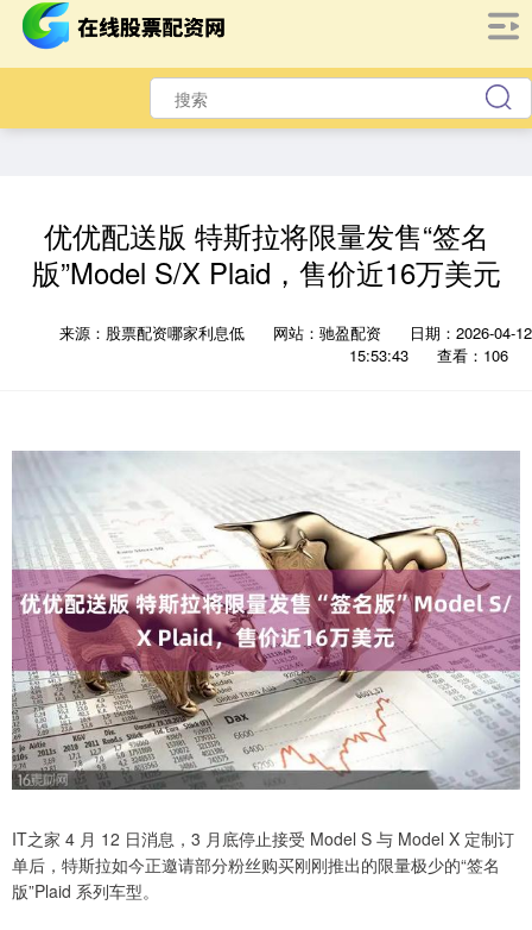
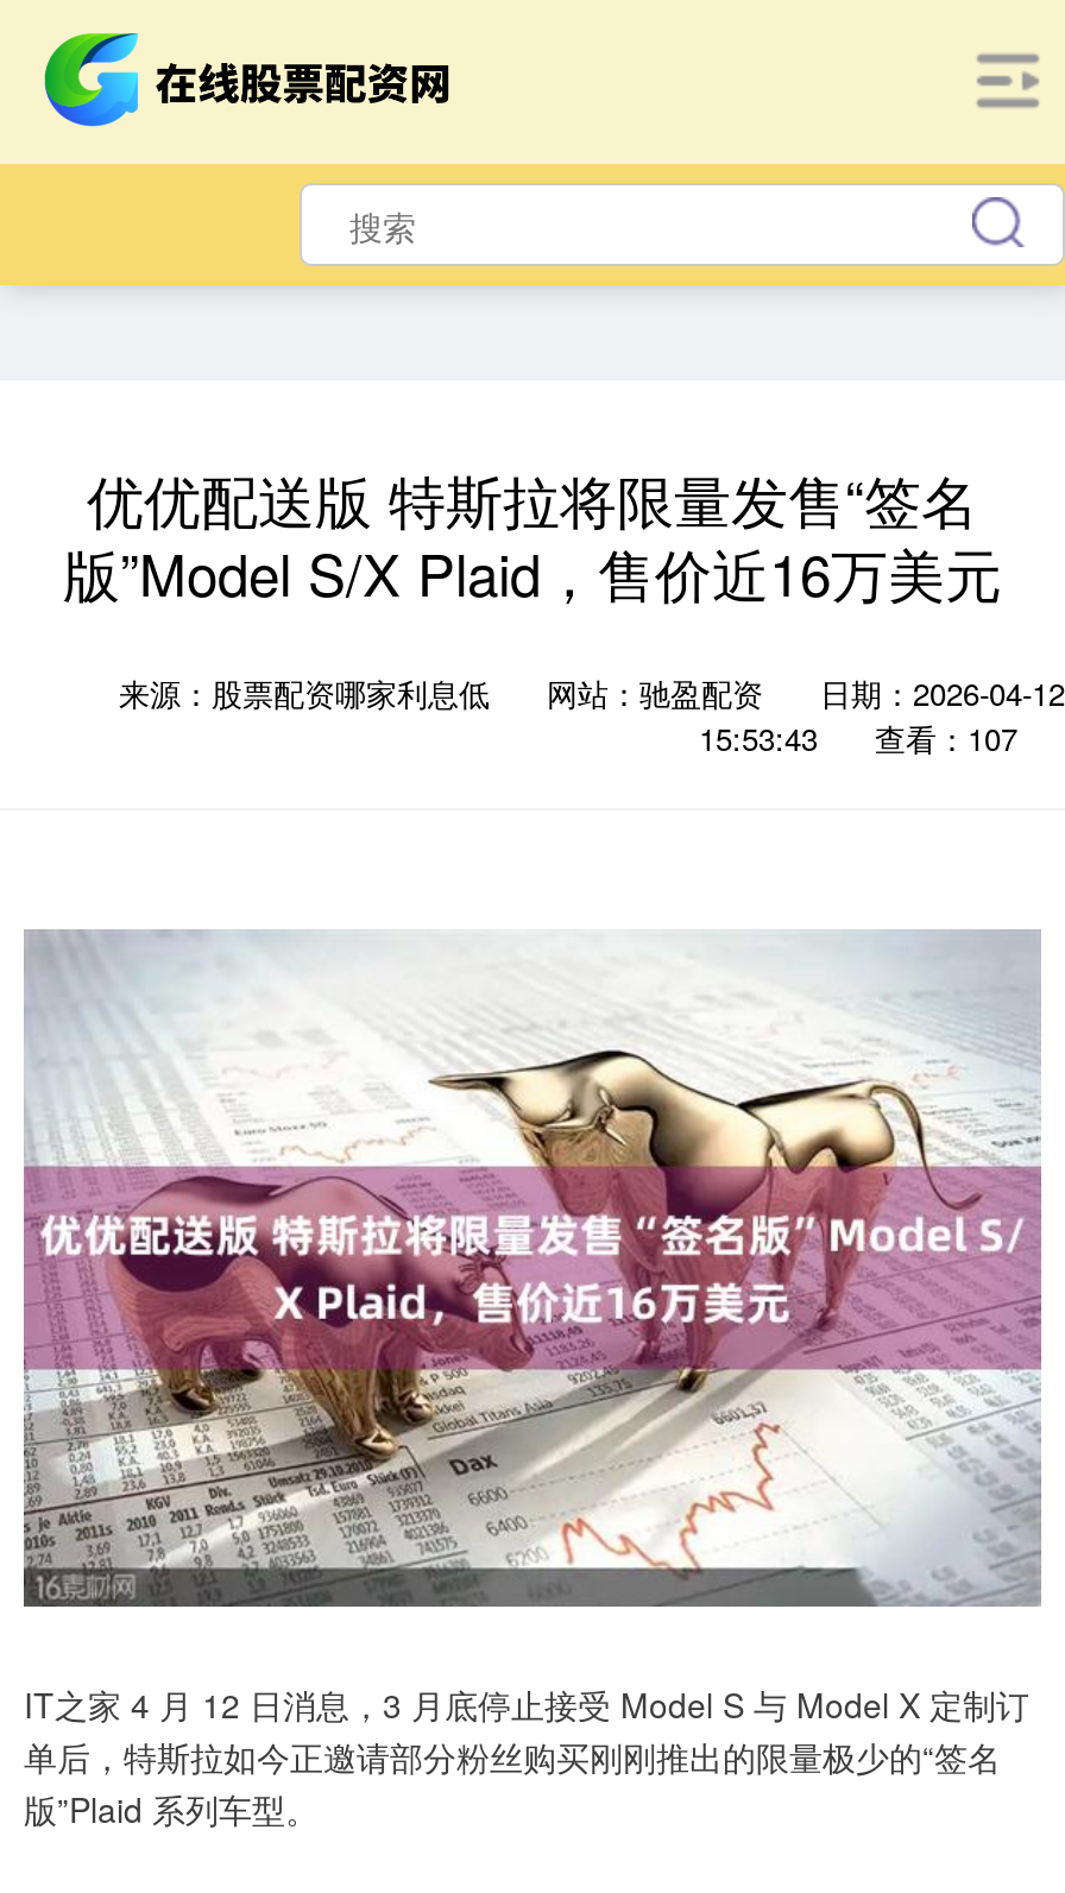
[349,344,508,366] 15:53:43 查看：106 -> [699,715,1017,761] 15:53:43 查看：107

